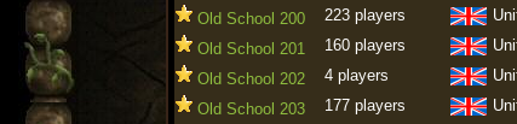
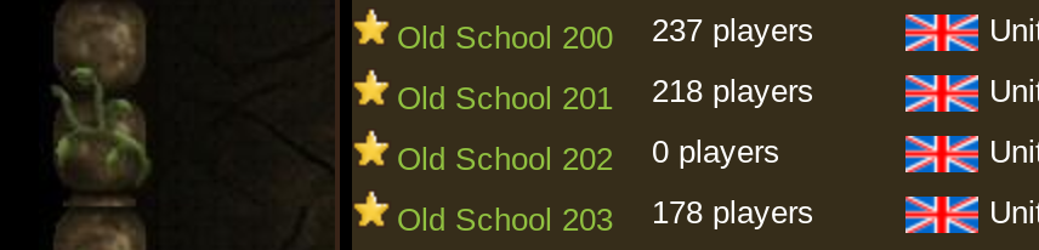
[197,6,405,28] Old School 200 223 players -> [397,12,814,56] Old School 200 237 players
[197,36,405,58] Old School 201 160 players -> [397,73,814,117] Old School 201 218 players
[197,66,388,88] Old School 202 4 players -> [397,133,780,177] Old School 202 0 players
[197,96,405,118] Old School 203 177 players -> [397,194,814,238] Old School 203 178 players

